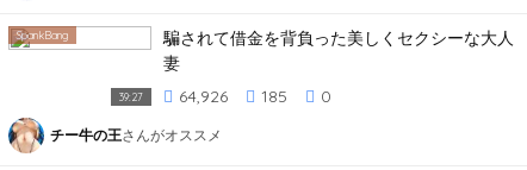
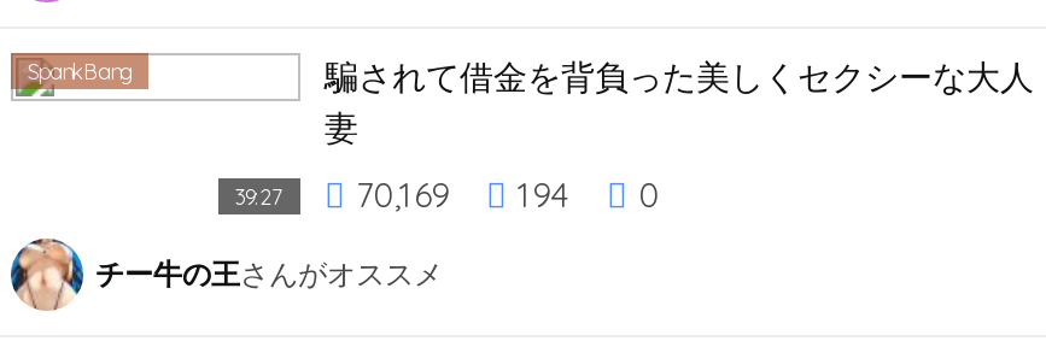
[179,86,228,107] 64,926 -> [356,174,450,217] 70,169
[261,86,287,107] 185 -> [518,174,571,217] 194

